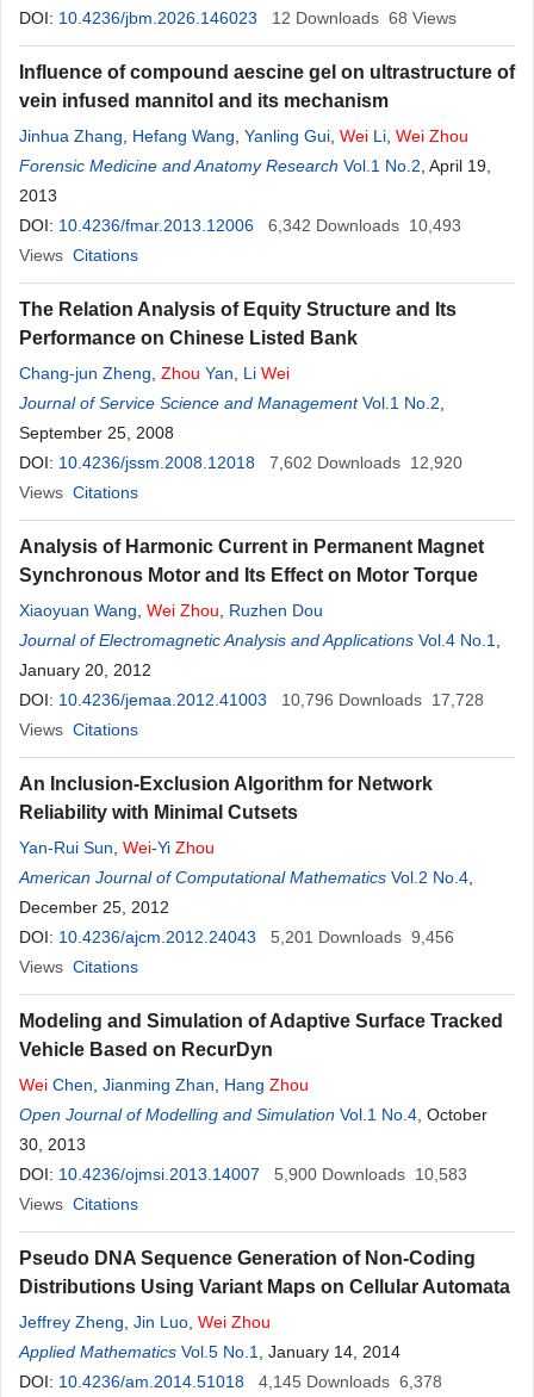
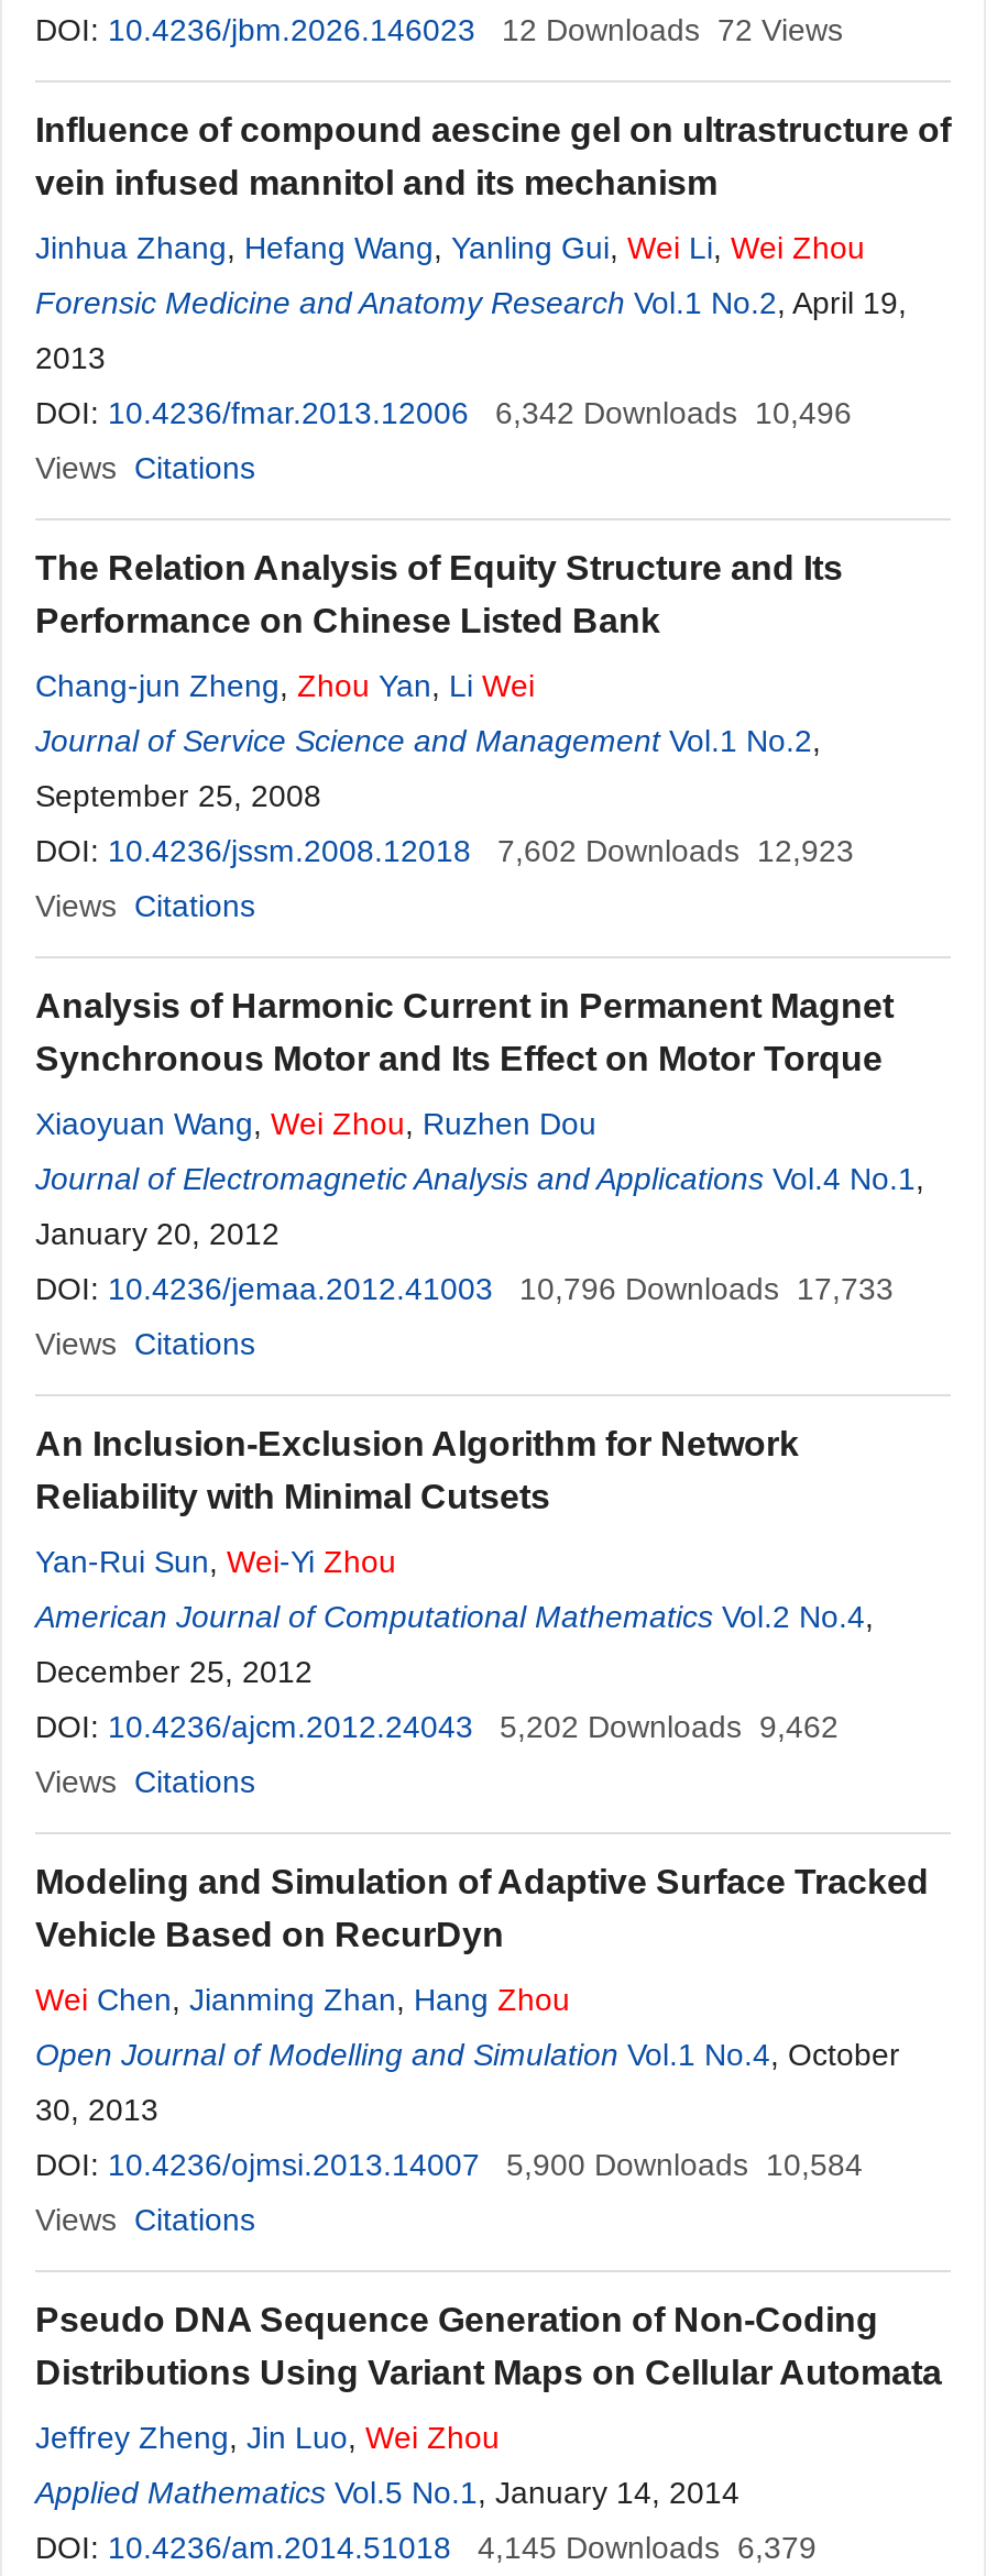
[272,8,457,27] 12 Downloads 68 Views -> [502,12,843,47] 12 Downloads 72 Views
[19,216,461,235] DOI: 10.4236/fmar.2013.12006 6,342 Downloads 10,493 -> [35,395,852,430] DOI: 10.4236/fmar.2013.12006 6,342 Downloads 10,496
[19,453,462,472] DOI: 10.4236/jssm.2008.12018 7,602 Downloads 12,920 -> [35,833,854,868] DOI: 10.4236/jssm.2008.12018 7,602 Downloads 12,923
[19,690,484,709] DOI: 10.4236/jemaa.2012.41003 10,796 Downloads 17,728 -> [35,1271,894,1306] DOI: 10.4236/jemaa.2012.41003 10,796 Downloads 17,733
[19,927,454,946] DOI: 10.4236/ajcm.2012.24043 5,201 Downloads 9,456 -> [35,1709,839,1744] DOI: 10.4236/ajcm.2012.24043 5,202 Downloads 9,462
[19,1165,467,1184] DOI: 10.4236/ojmsi.2013.14007 5,900 Downloads 10,583 -> [35,2147,863,2182] DOI: 10.4236/ojmsi.2013.14007 5,900 Downloads 10,584
[19,1372,442,1391] DOI: 10.4236/am.2014.51018 4,145 Downloads 6,378 -> [35,2530,817,2565] DOI: 10.4236/am.2014.51018 4,145 Downloads 6,379

